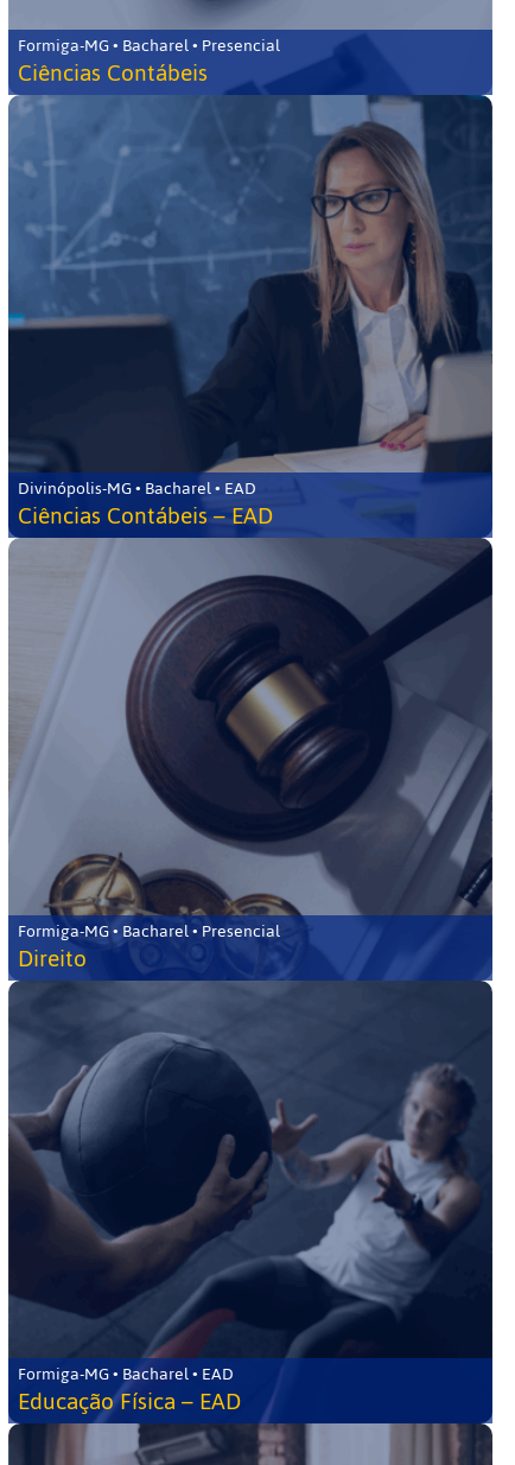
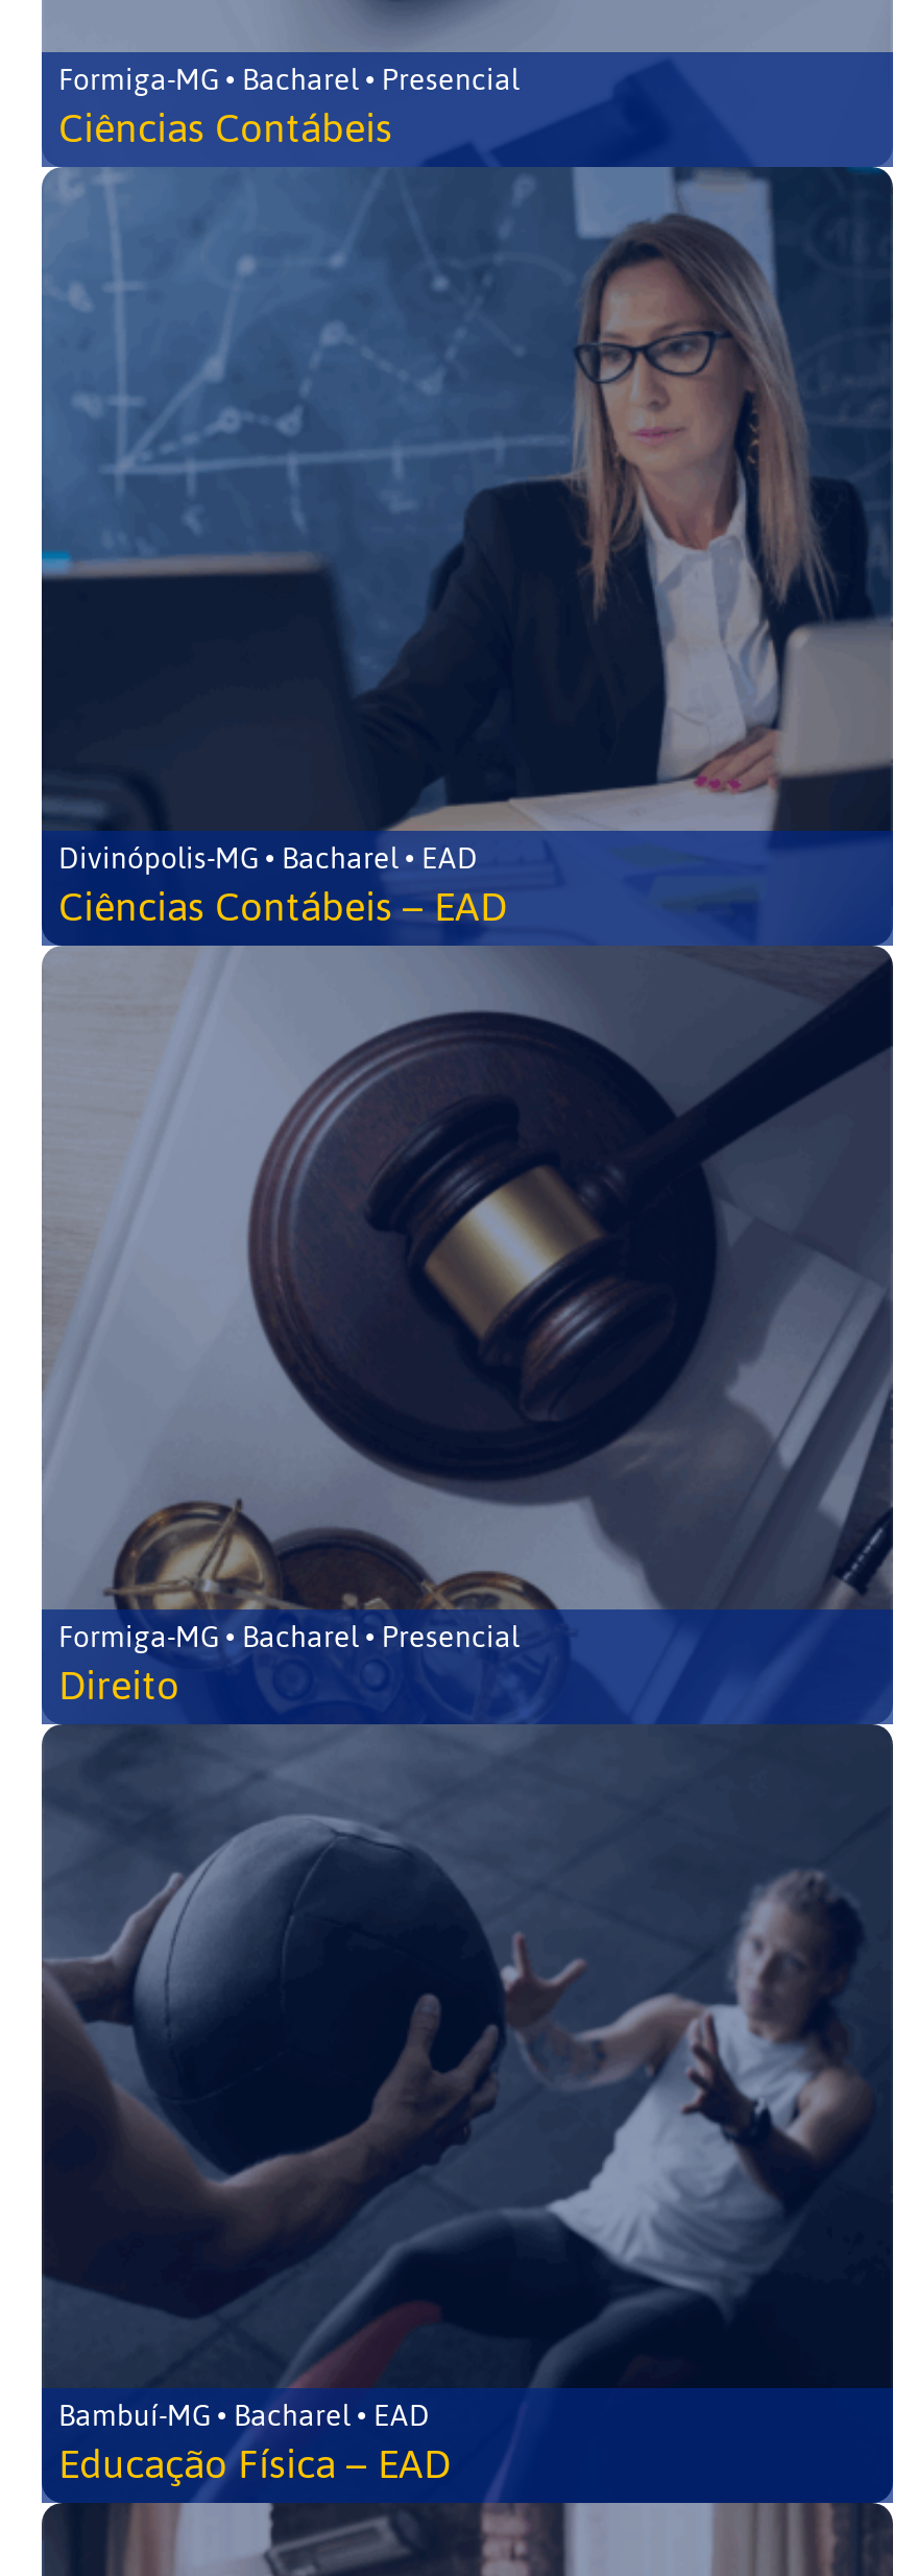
[18,1358,234,1390] Formiga-MG • Bacharel • EAD -> [58,2388,430,2444] Bambuí-MG • Bacharel • EAD

